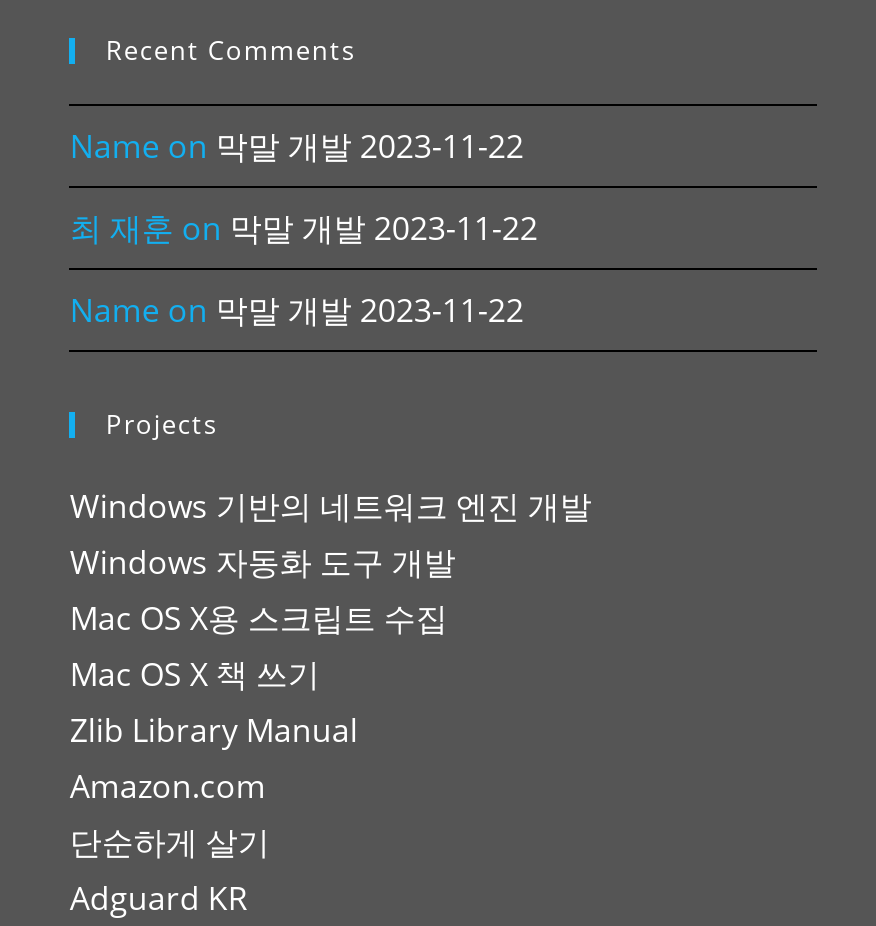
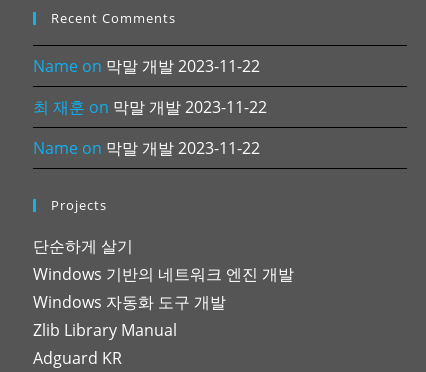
moved [70,485,592,585] -> [33,263,294,313]: Windows 기반의 네트워크 엔진 개발 | Windows 자동화 도구 개발
[70,597,448,697] Mac OS X용 스크립트 수집 | Mac OS X 책 쓰기 -> none
[70,765,266,809] Amazon.com -> none
moved [70,821,270,865] -> [33,235,133,257]: 단순하게 살기

